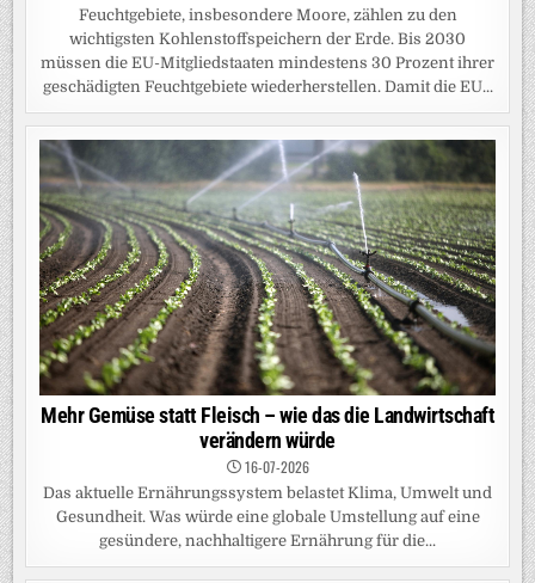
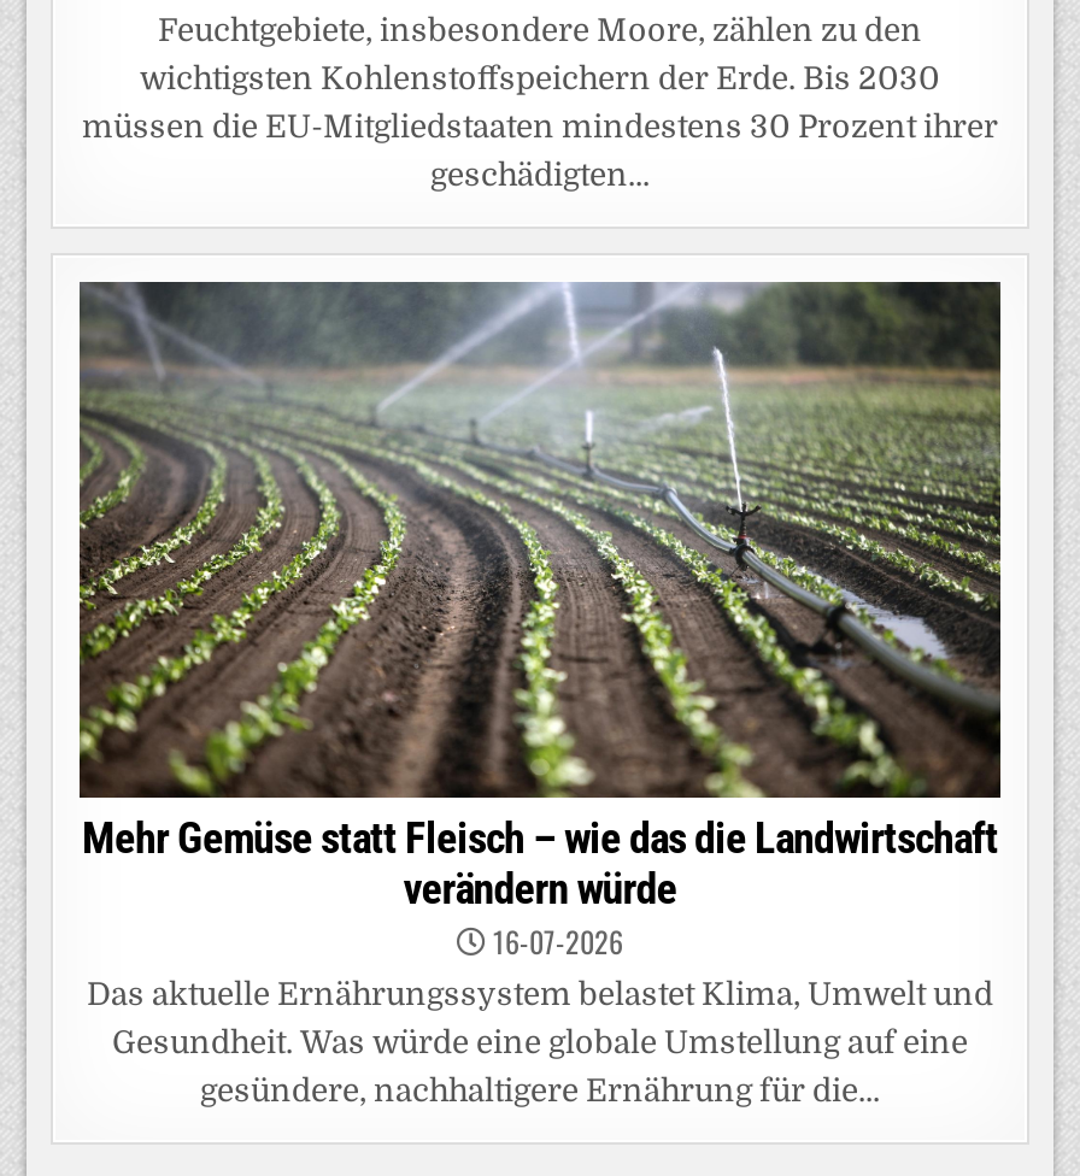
[42,77,493,95] geschädigten Feuchtgebiete wiederherstellen. Damit die EU... -> [430,156,650,192] geschädigten...

